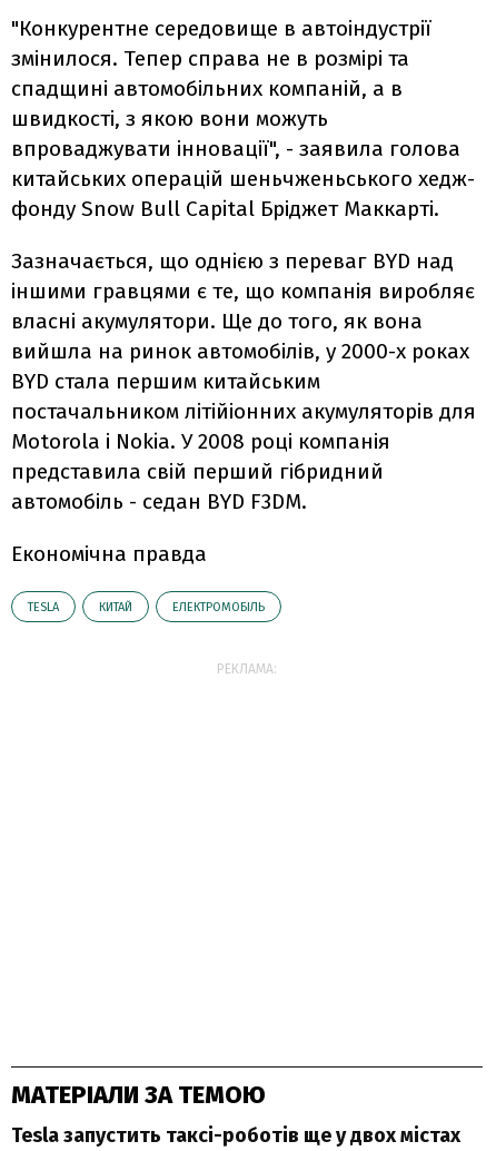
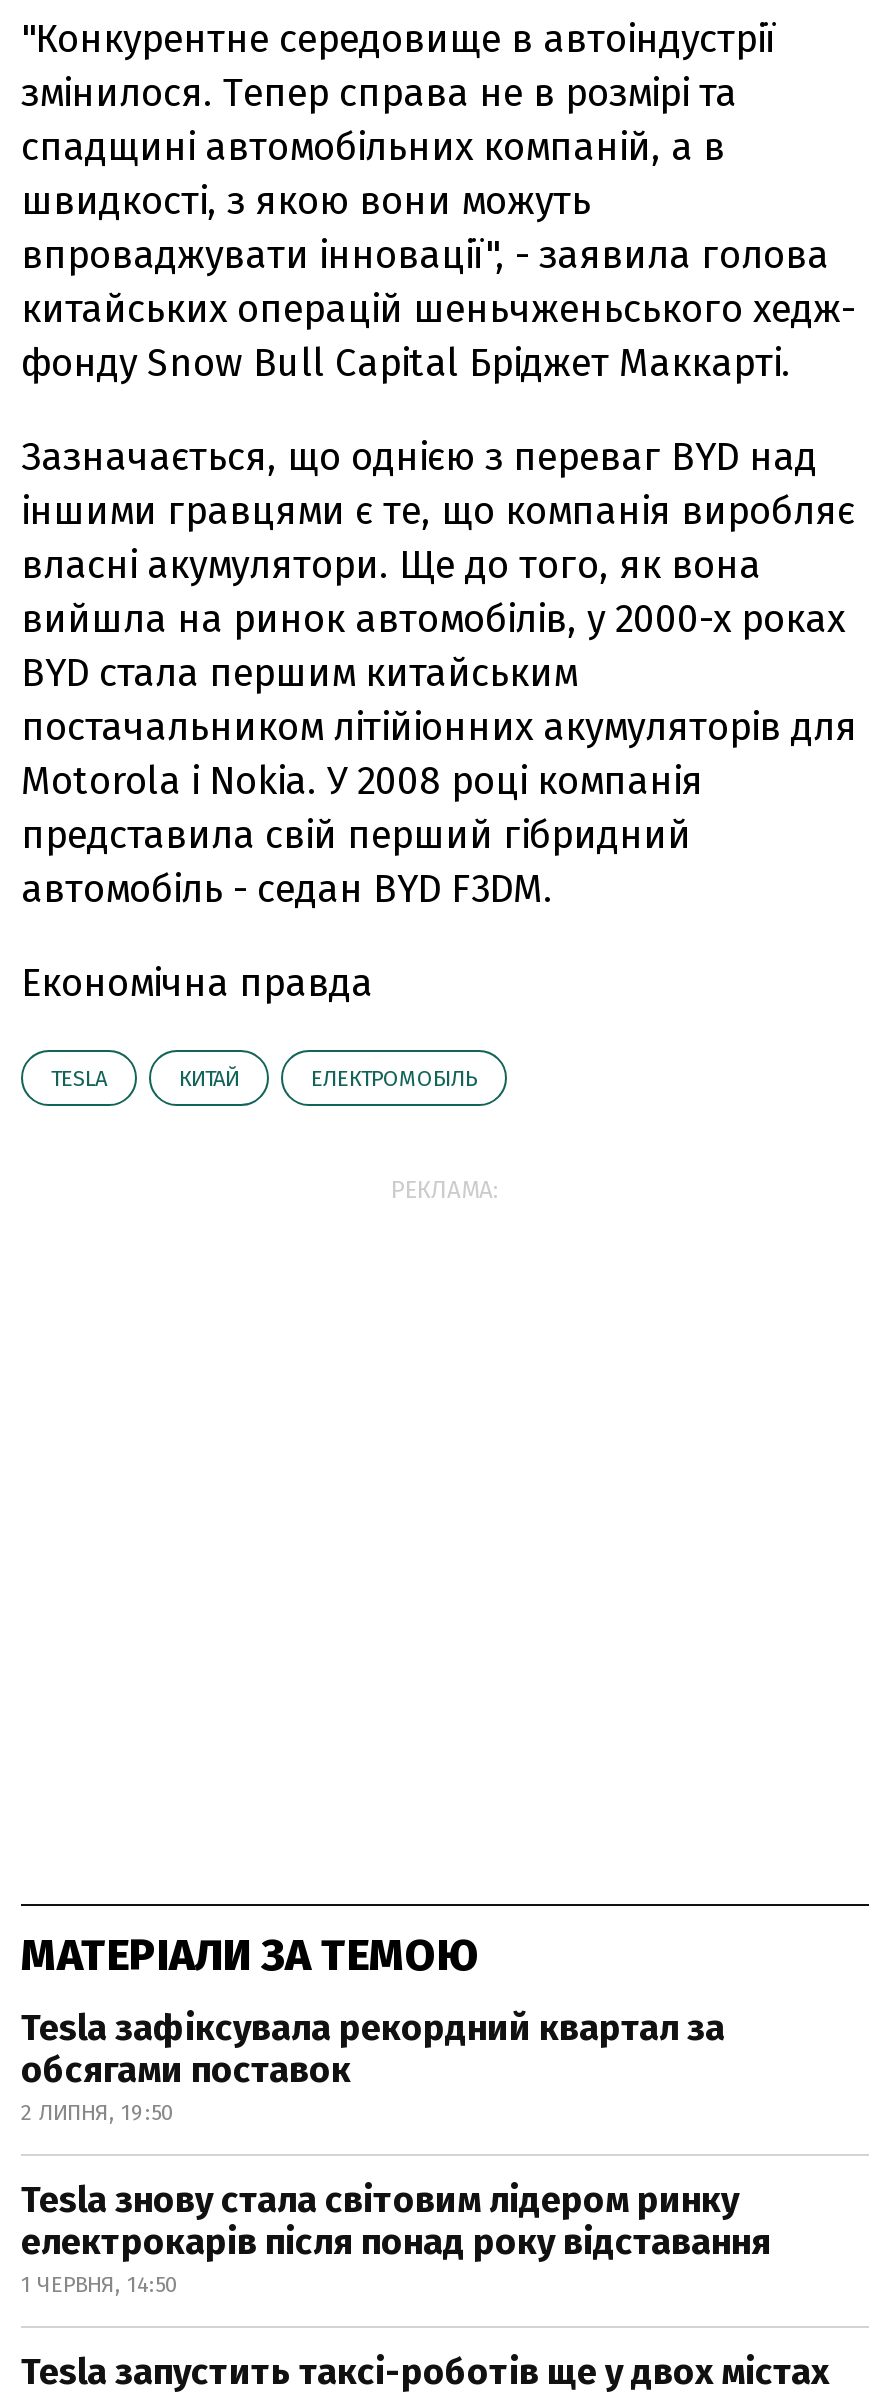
none -> [21,2006,771,2298] Tesla зафіксувала рекордний квартал за | обсягами поставок | 2 ЛИПНЯ, 19:50 | Tesla знову стала світовим лідером ринку | електрокарів після понад року відставання | 1 ЧЕРВНЯ, 14:50

